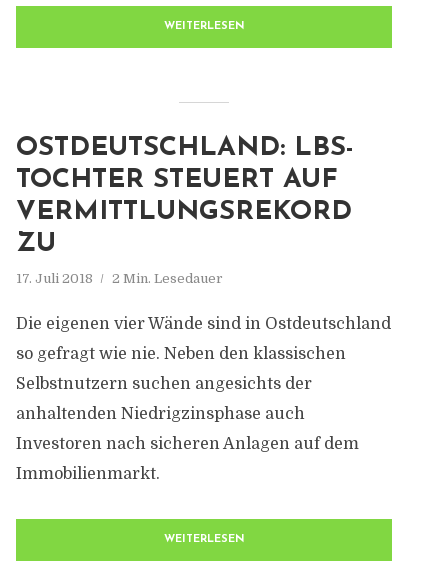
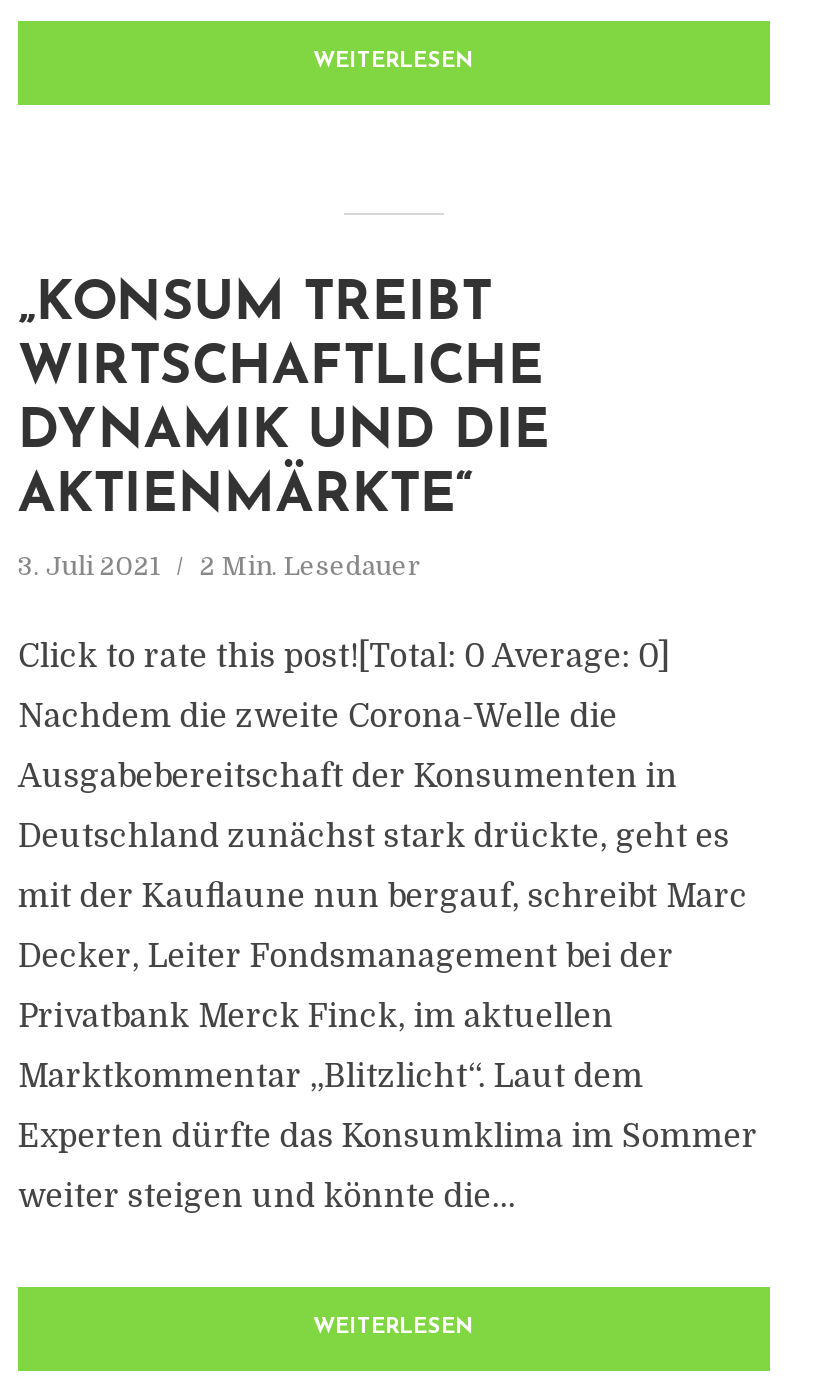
[16,135,354,258] OSTDEUTSCHLAND: LBS- | TOCHTER STEUERT AUF | VERMITTLUNGSREKORD | ZU -> [18,279,550,525] „KONSUM TREIBT | WIRTSCHAFTLICHE | DYNAMIK UND DIE | AKTIENMÄRKTE“
[16,271,223,286] 17. Juli 2018 2 Min. Lesedauer -> [18,551,422,581] 3. Juli 2021 2 Min. Lesedauer
[16,315,391,483] Die eigenen vier Wände sind in Ostdeutschland | so gefragt wie nie. Neben den klassischen | Selbstnutzern suchen angesichts der | anhaltenden Niedrigzinsphase auch | Investoren nach sicheren Anlagen auf dem | Immobilienmarkt. -> [18,639,758,1215] Click to rate this post![Total: 0 Average: 0] | Nachdem die zweite Corona-Welle die | Ausgabebereitschaft der Konsumenten in | Deutschland zunächst stark drückte, geht es | mit der Kauflaune nun bergauf, schreibt Marc | Decker, Leiter Fondsmanagement bei der | Privatbank Merck Finck, im aktuellen | Marktkommentar „Blitzlicht“. Laut dem | Experten dürfte das Konsumklima im Sommer | weiter steigen und könnte die...

